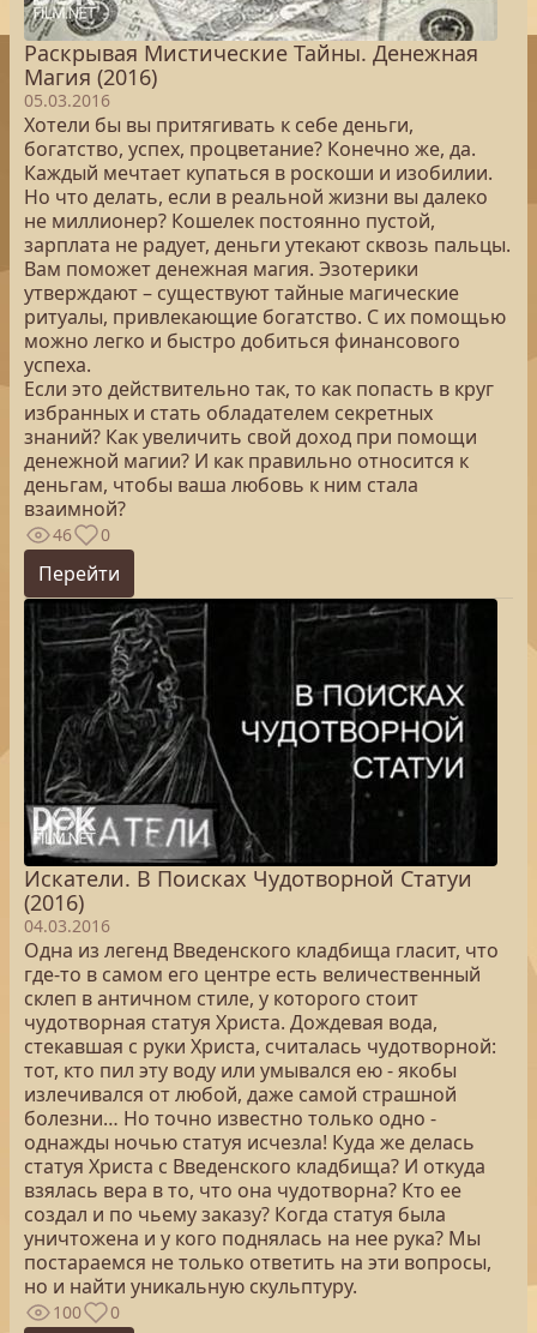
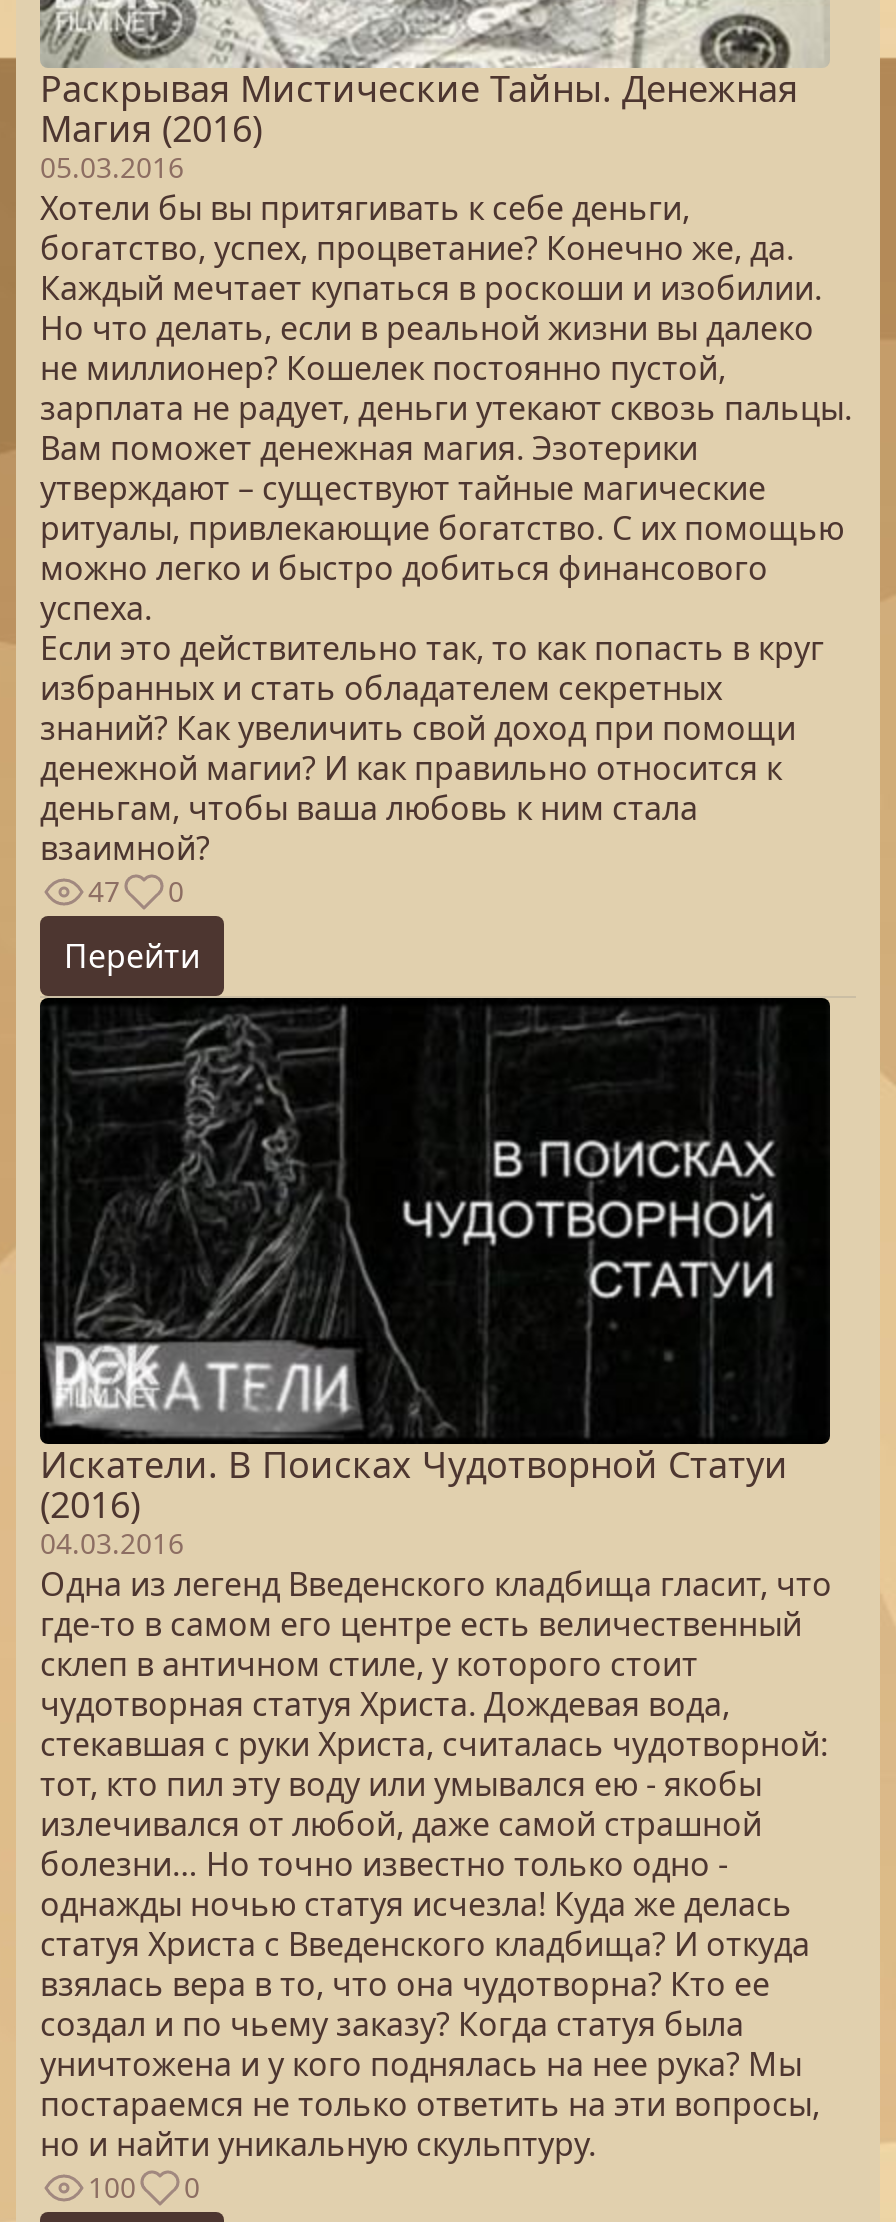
[53,523,110,546] 46 0 -> [88,872,184,910] 47 0

